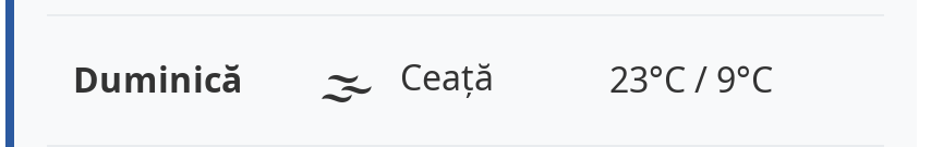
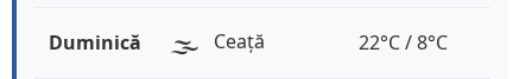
[609,56,773,104] 23°C / 9°C -> [359,30,448,56] 22°C / 8°C

